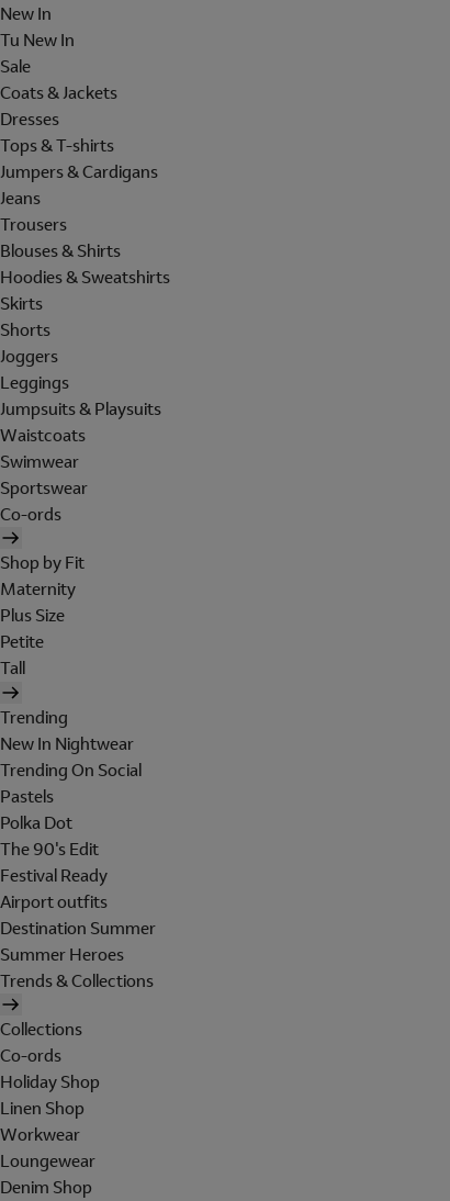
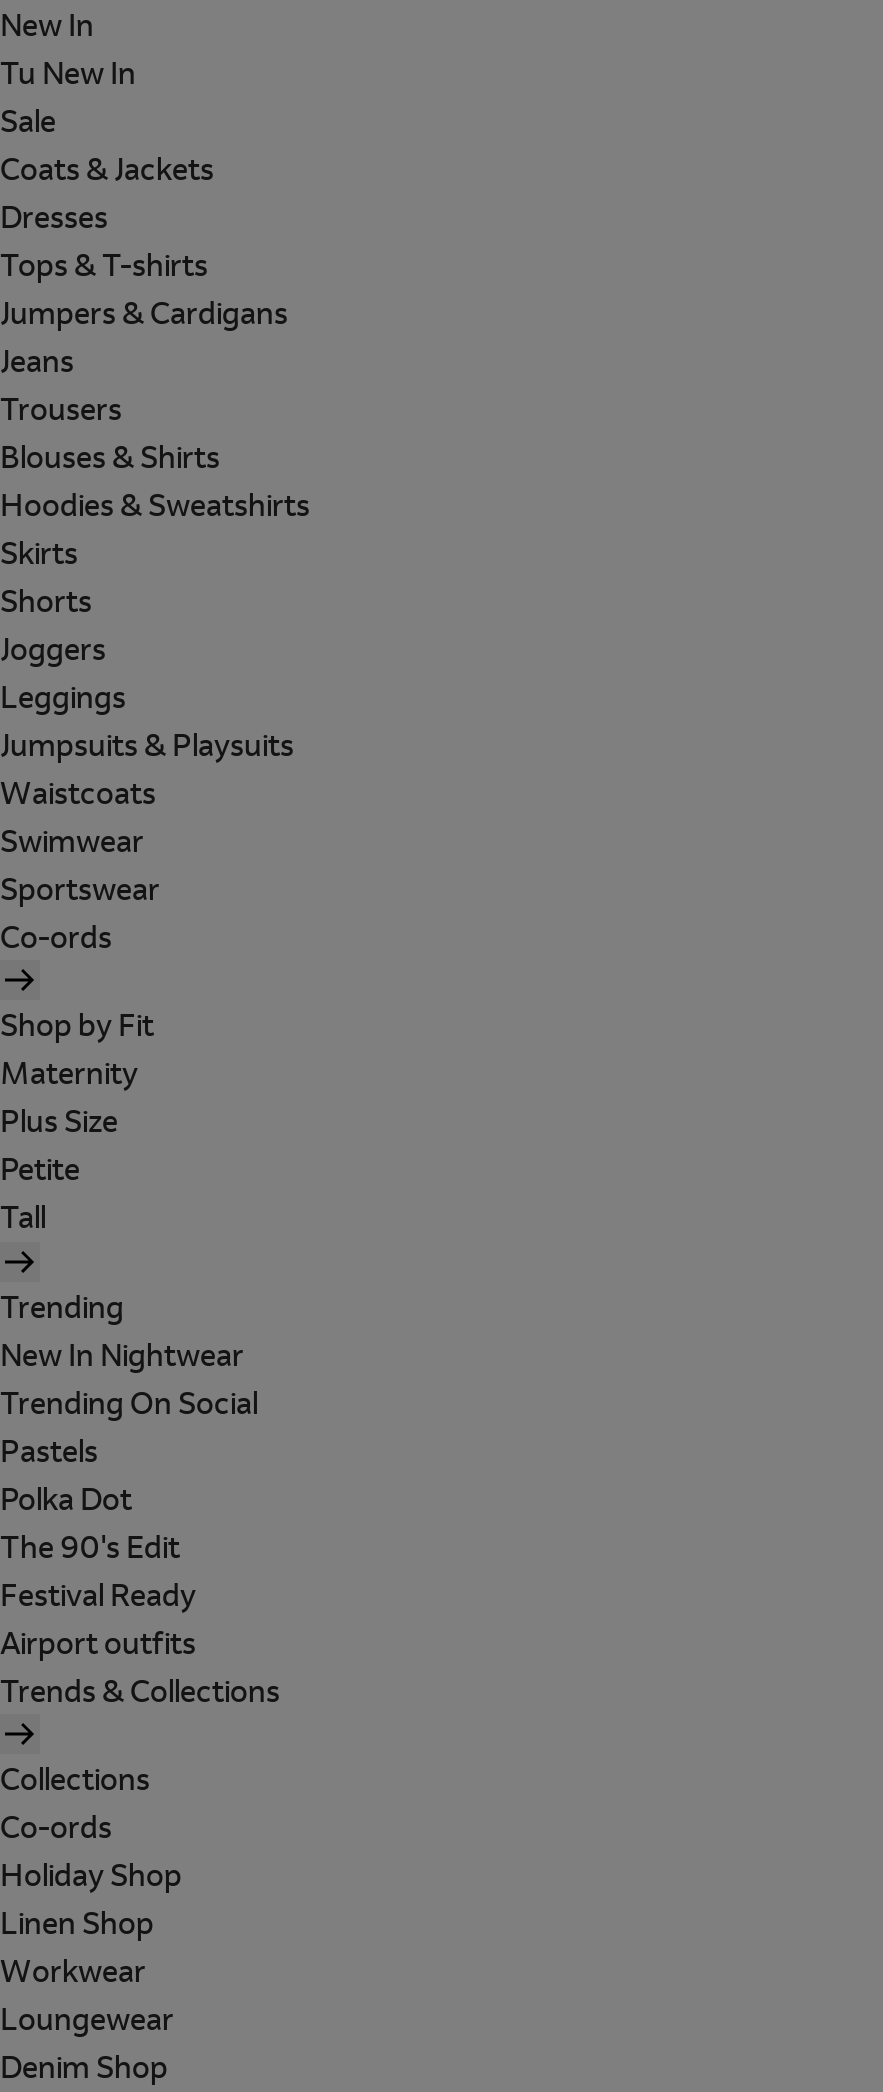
[0,917,156,965] Destination Summer | Summer Heroes -> none

